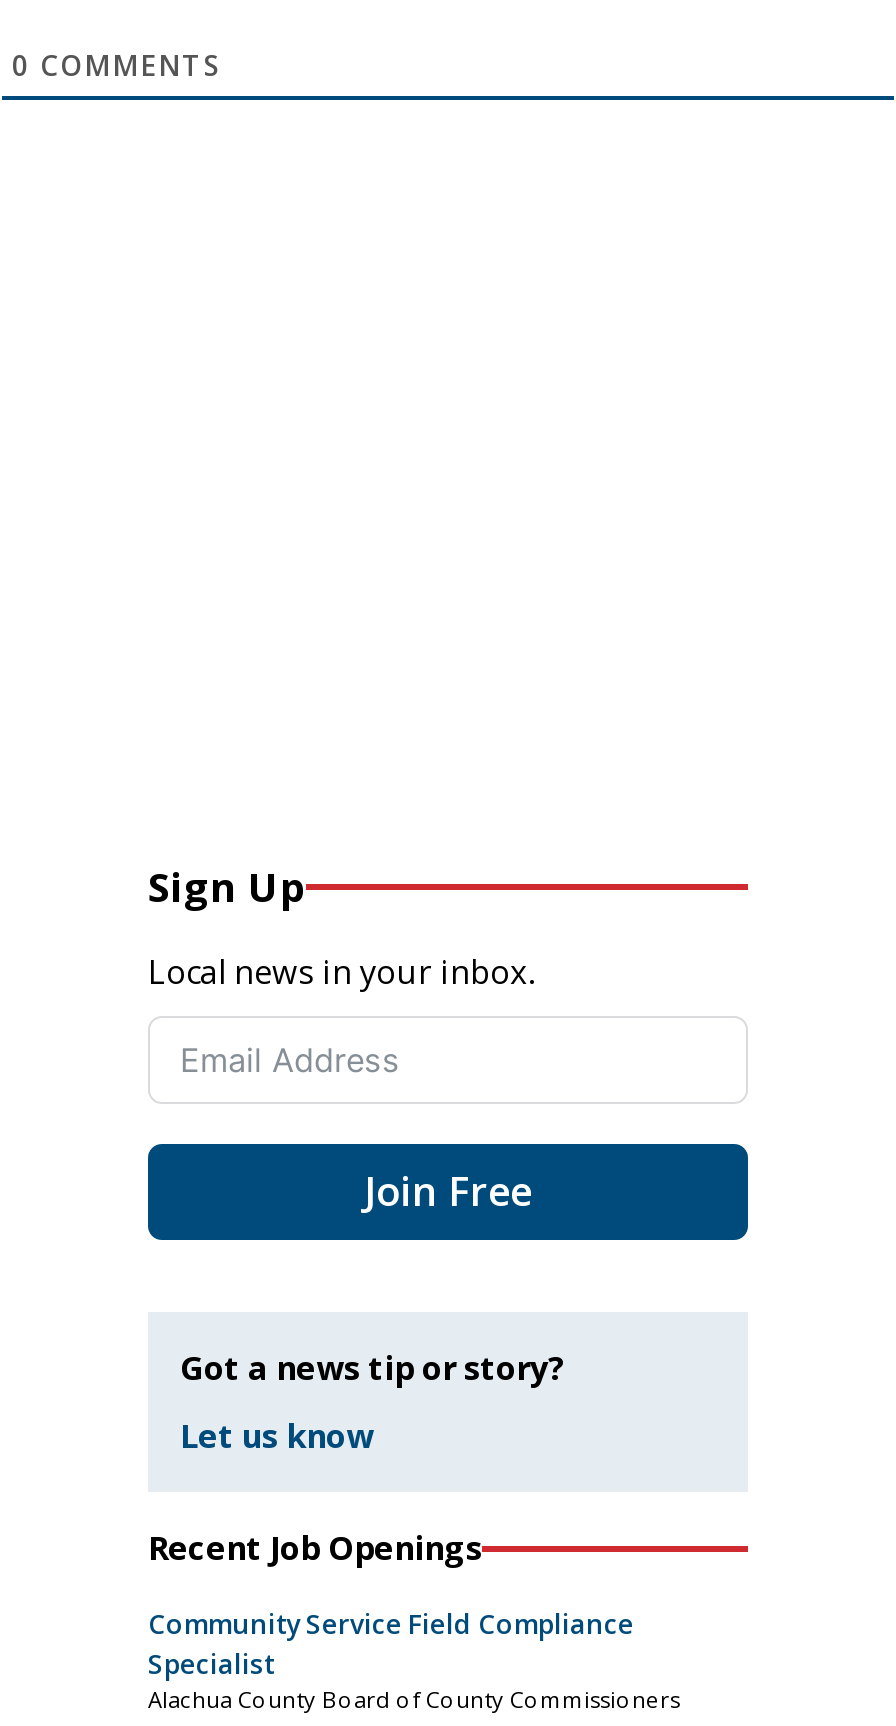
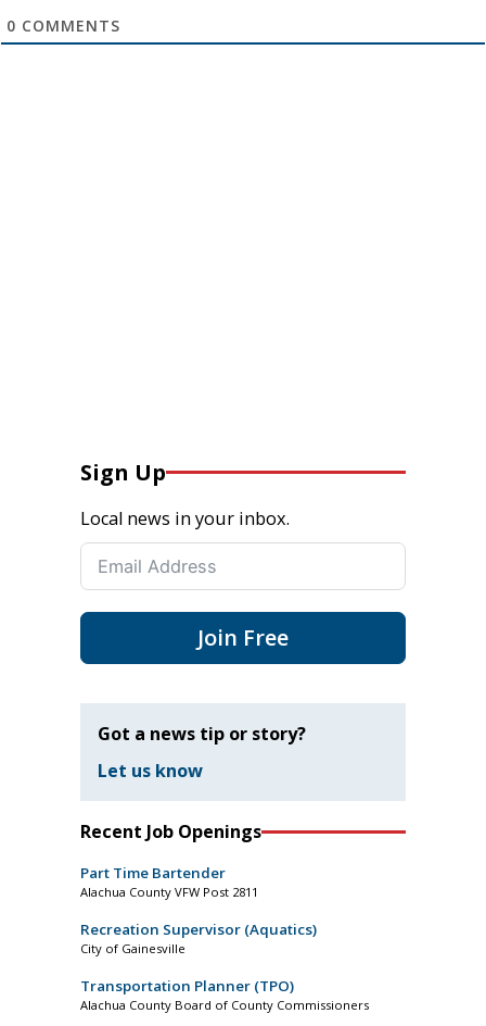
[148,1606,634,1682] Community Service Field Compliance | Specialist -> [80,863,317,996] Part Time Bartender | Alachua County VFW Post 2811 | Recreation Supervisor (Aquatics) | City of Gainesville | Transportation Planner (TPO)

